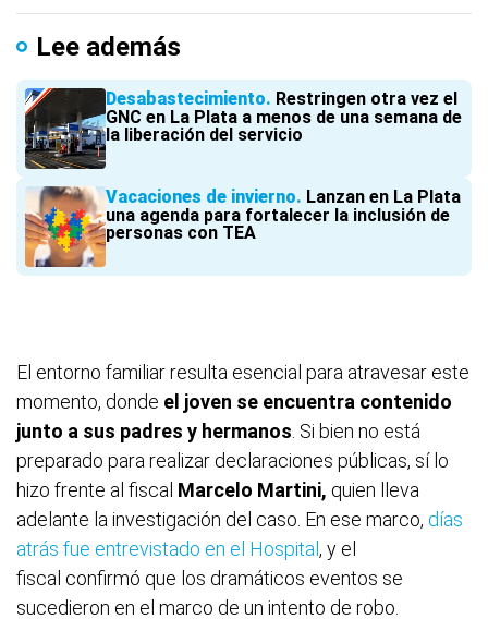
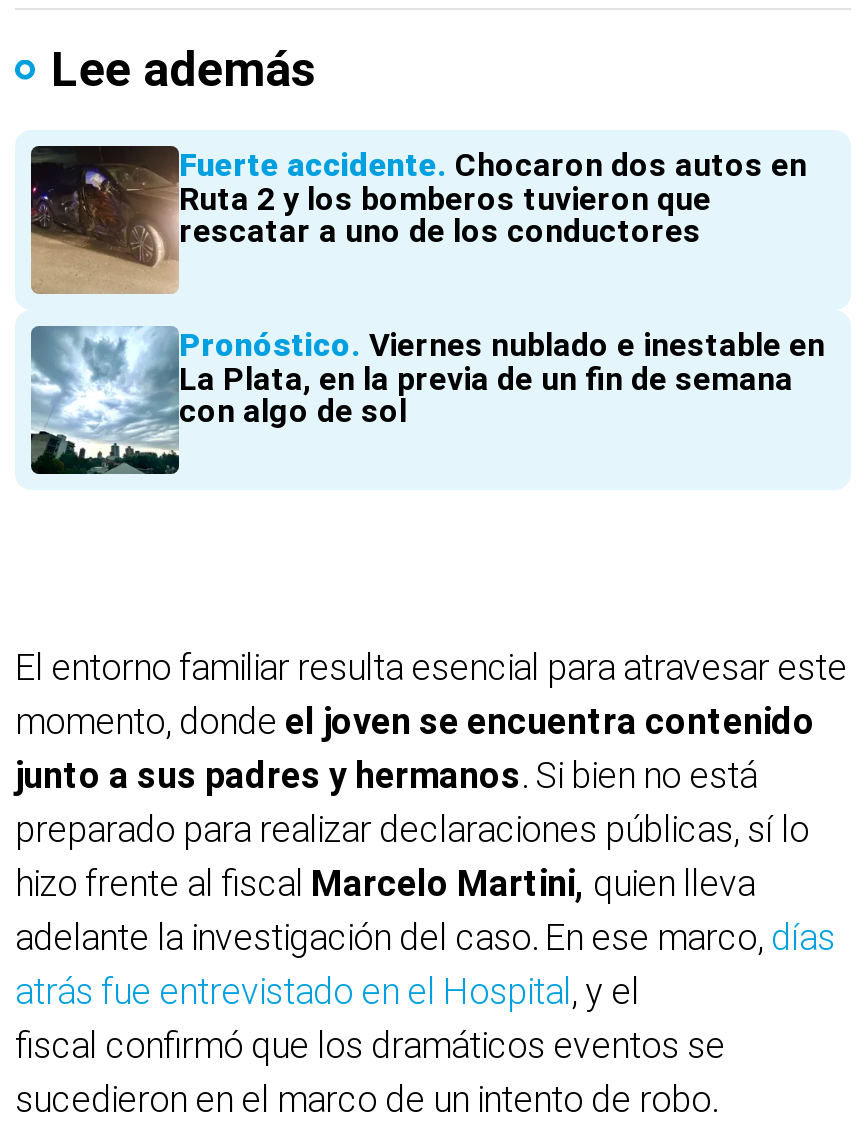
[24,87,462,170] [image] | Desabastecimiento Restringen otra vez el | GNC en La Plata a menos de una semana de | la liberación del servicio -> [29,144,807,296] [image] | Fuerte accidente Chocaron dos autos en | Ruta 2 y los bomberos tuvieron que | rescatar a uno de los conductores
[24,185,461,268] [image] | Vacaciones de invierno Lanzan en La Plata | una agenda para fortalecer la inclusión de | personas con TEA -> [29,324,825,476] [image] | Pronóstico Viernes nublado e inestable en | La Plata, en la previa de un fin de semana | con algo de sol

